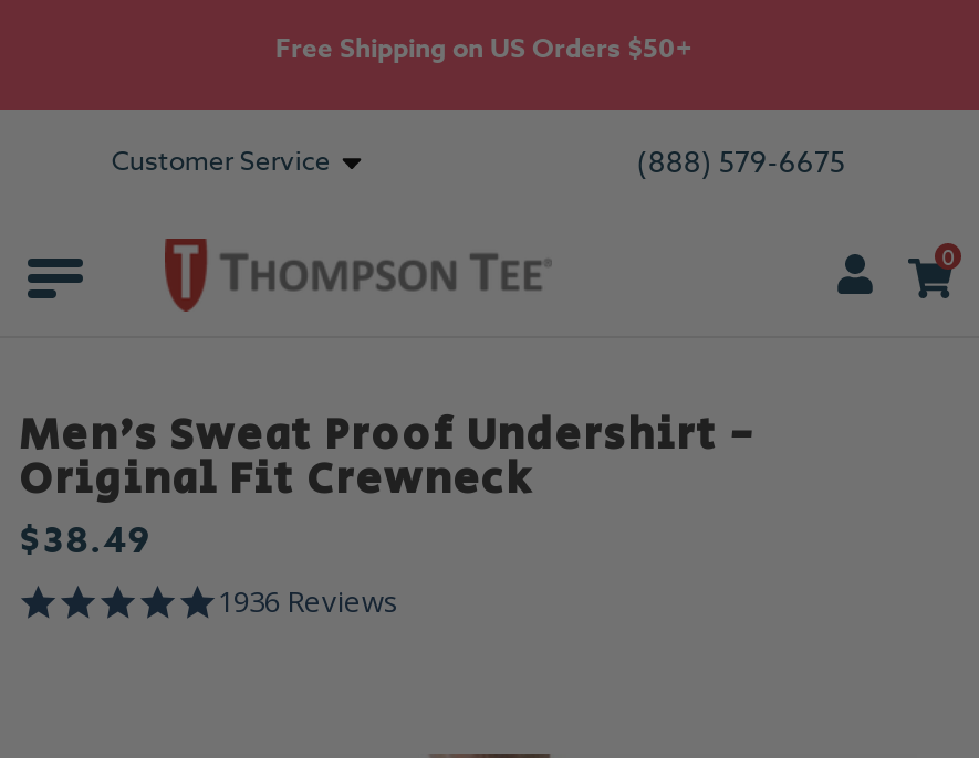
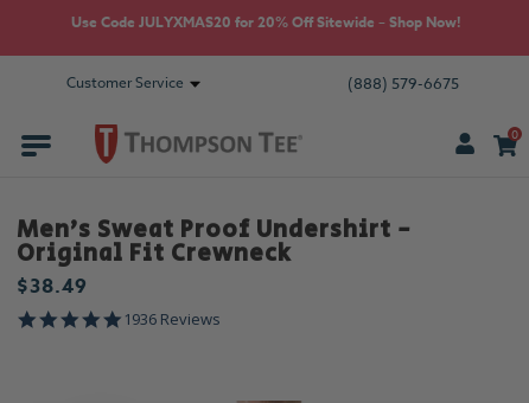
[275,29,691,66] Free Shipping on US Orders $50+ -> [71,12,461,32] Use Code JULYXMAS20 for 20% Off Sitewide – Shop Now!

